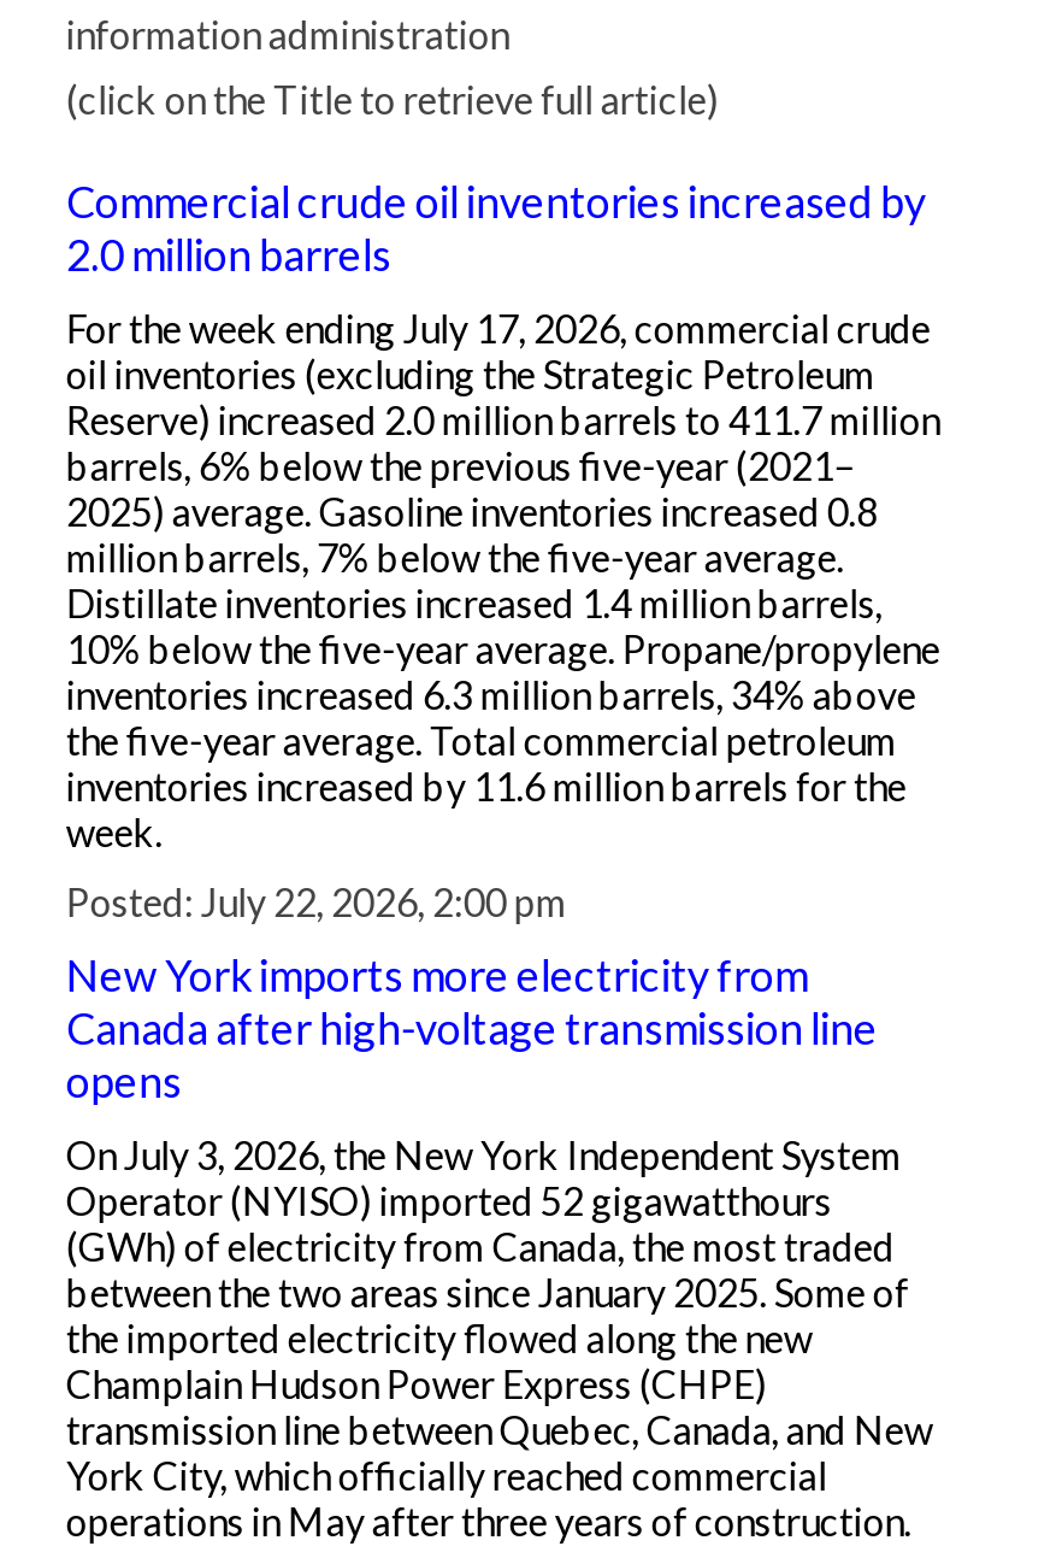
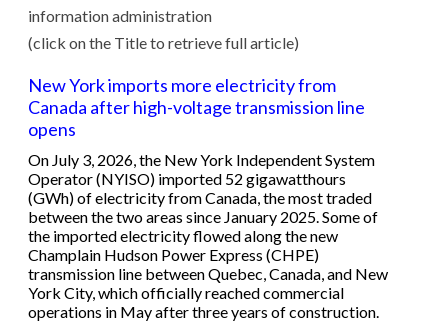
[66,175,940,924] Commercial crude oil inventories increased by | 2.0 million barrels | For the week ending July 17, 2026, commercial crude | oil inventories (excluding the Strategic Petroleum | Reserve) increased 2.0 million barrels to 411.7 million | barrels, 6% below the previous five-year (2021– | 2025) average. Gasoline inventories increased 0.8 | million barrels, 7% below the five-year average. | Distillate inventories increased 1.4 million barrels, | 10% below the five-year average. Propane/propylene | inventories increased 6.3 million barrels, 34% above | the five-year average. Total commercial petroleum | inventories increased by 11.6 million barrels for the | week. | Posted: July 22, 2026, 2:00 pm -> none

